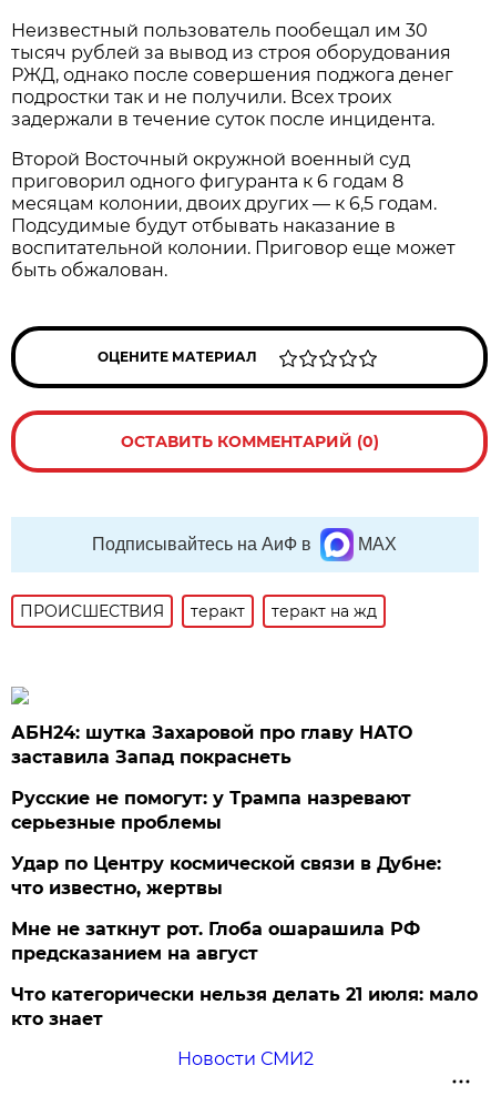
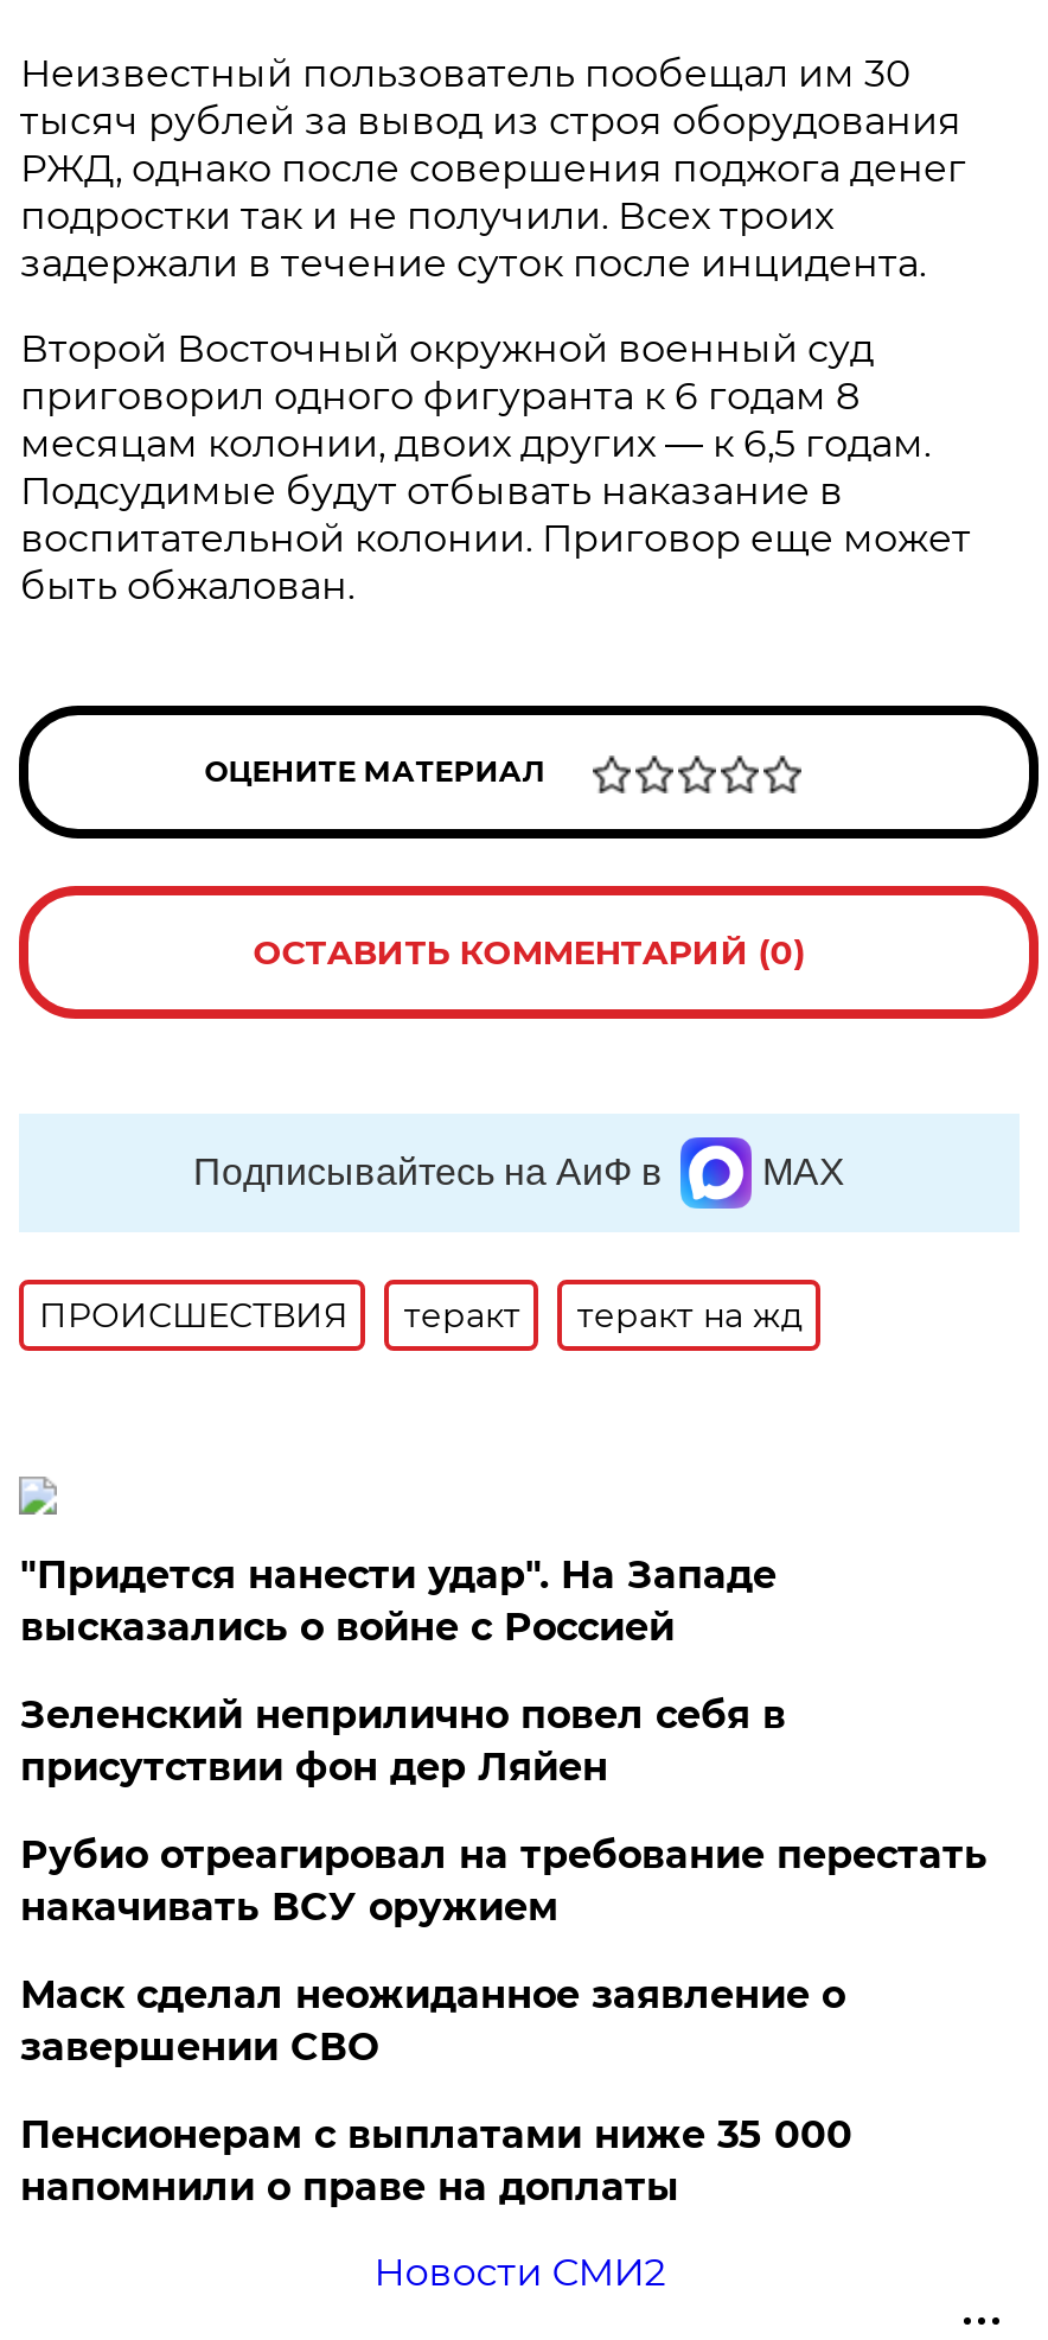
[12,722,413,768] АБН24: шутка Захаровой про главу НАТО | заставила Запад покраснеть -> [20,1552,776,1650] "Придется нанести удар". На Западе | высказались о войне с Россией
[12,788,412,833] Русские не помогут: у Трампа назревают | серьезные проблемы -> [20,1692,786,1790] Зеленский неприлично повел cебя в | присутствии фон дер Ляйен
[12,853,442,899] Удар по Центру космической связи в Дубне: | что известно, жертвы -> [20,1832,987,1930] Рубио отреагировал на требование перестать | накачивать ВСУ оружием
[12,919,421,964] Мне не заткнут рот. Глоба ошарашила РФ | предсказанием на август -> [20,1972,845,2070] Маск сделал неожиданное заявление о | завершении СВО
[12,984,478,1029] Что категорически нельзя делать 21 июля: мало | кто знает -> [20,2112,852,2210] Пенсионерам с выплатами ниже 35 000 | напомнили о праве на доплаты

